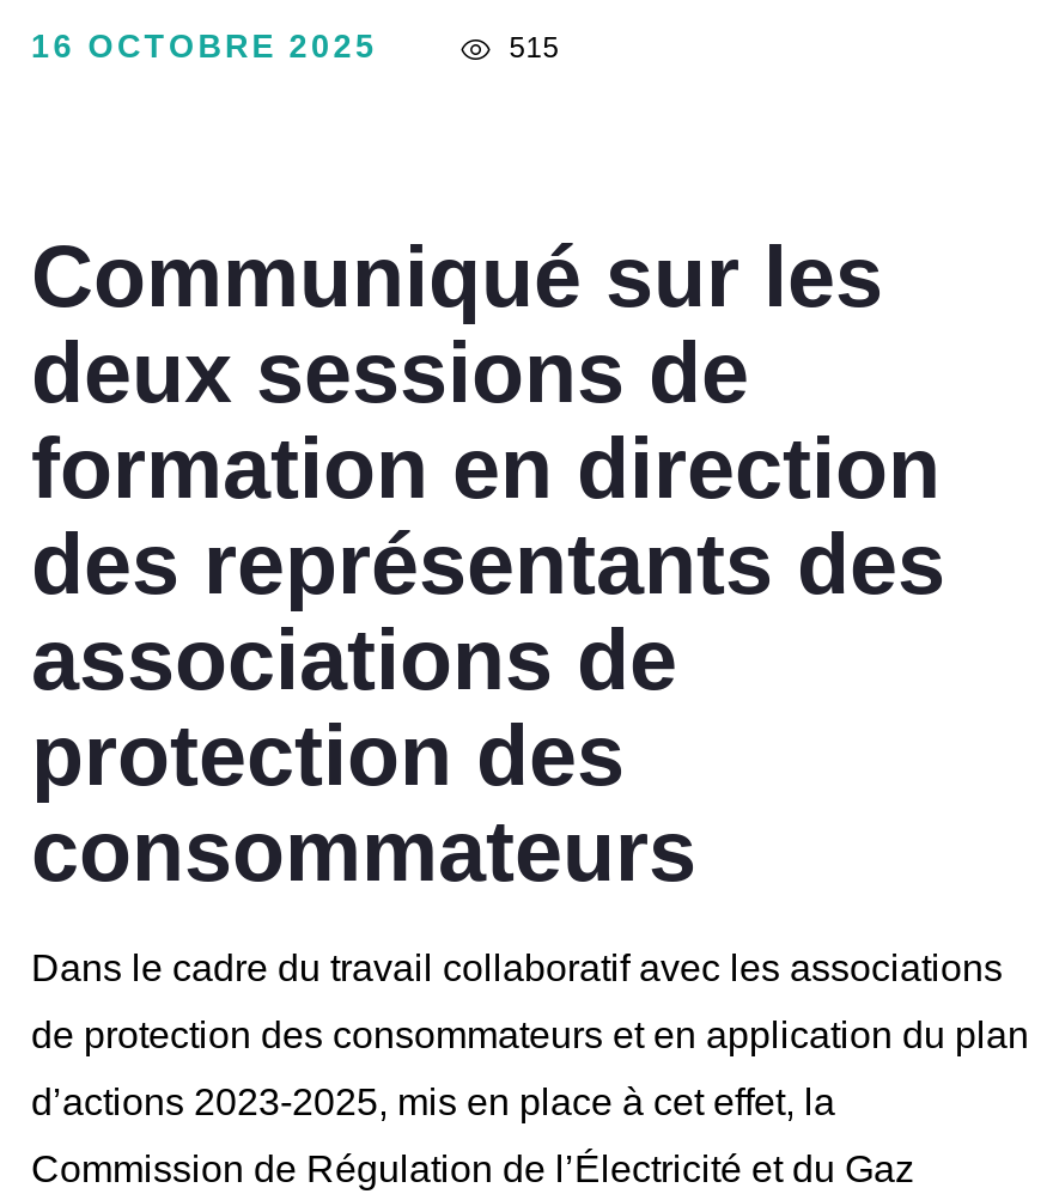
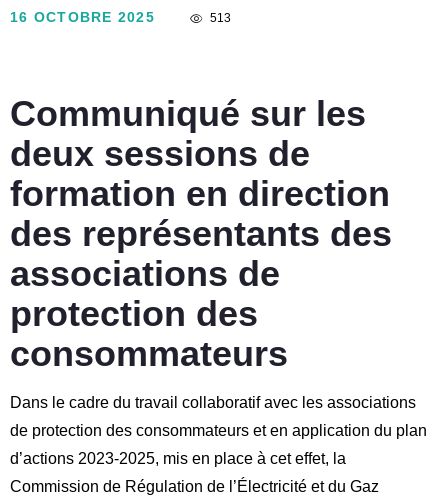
[509,31,560,64] 515 -> [210,11,231,25] 513

